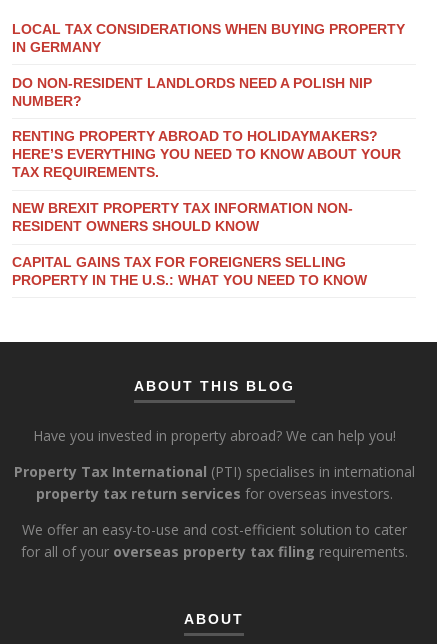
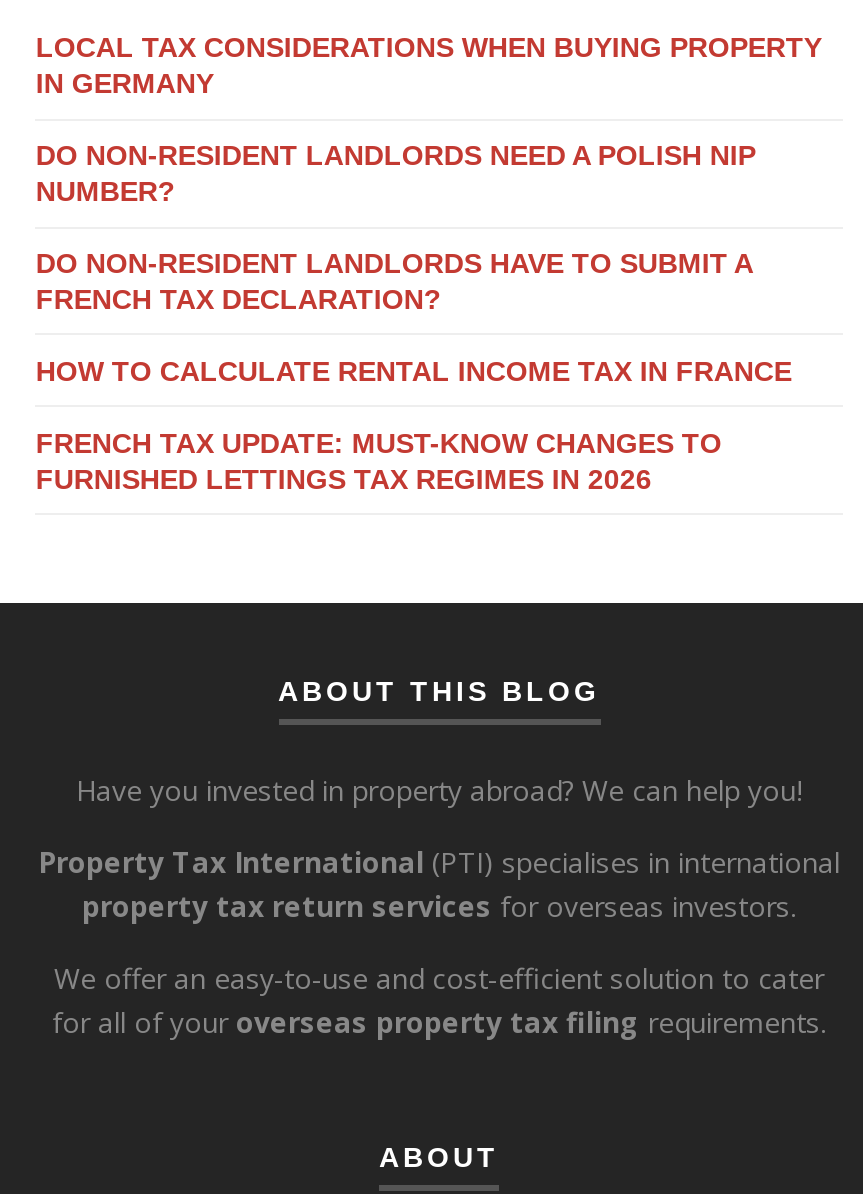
[12,128,401,180] RENTING PROPERTY ABROAD TO HOLIDAYMAKERS? | HERE’S EVERYTHING YOU NEED TO KNOW ABOUT YOUR | TAX REQUIREMENTS. -> [36,247,752,315] DO NON-RESIDENT LANDLORDS HAVE TO SUBMIT A | FRENCH TAX DECLARATION?
[12,200,353,234] NEW BREXIT PROPERTY TAX INFORMATION NON- | RESIDENT OWNERS SHOULD KNOW -> [36,354,792,386] HOW TO CALCULATE RENTAL INCOME TAX IN FRANCE
[12,254,367,288] CAPITAL GAINS TAX FOR FOREIGNERS SELLING | PROPERTY IN THE U.S.: WHAT YOU NEED TO KNOW -> [36,426,722,494] FRENCH TAX UPDATE: MUST-KNOW CHANGES TO | FURNISHED LETTINGS TAX REGIMES IN 2026

